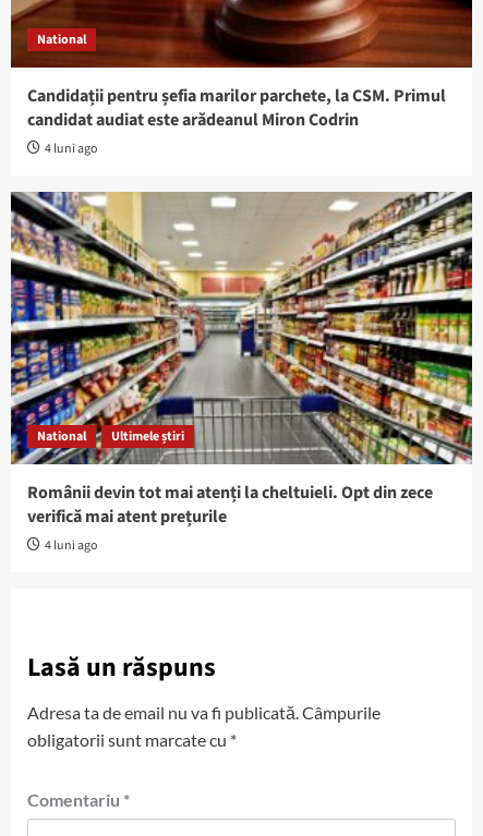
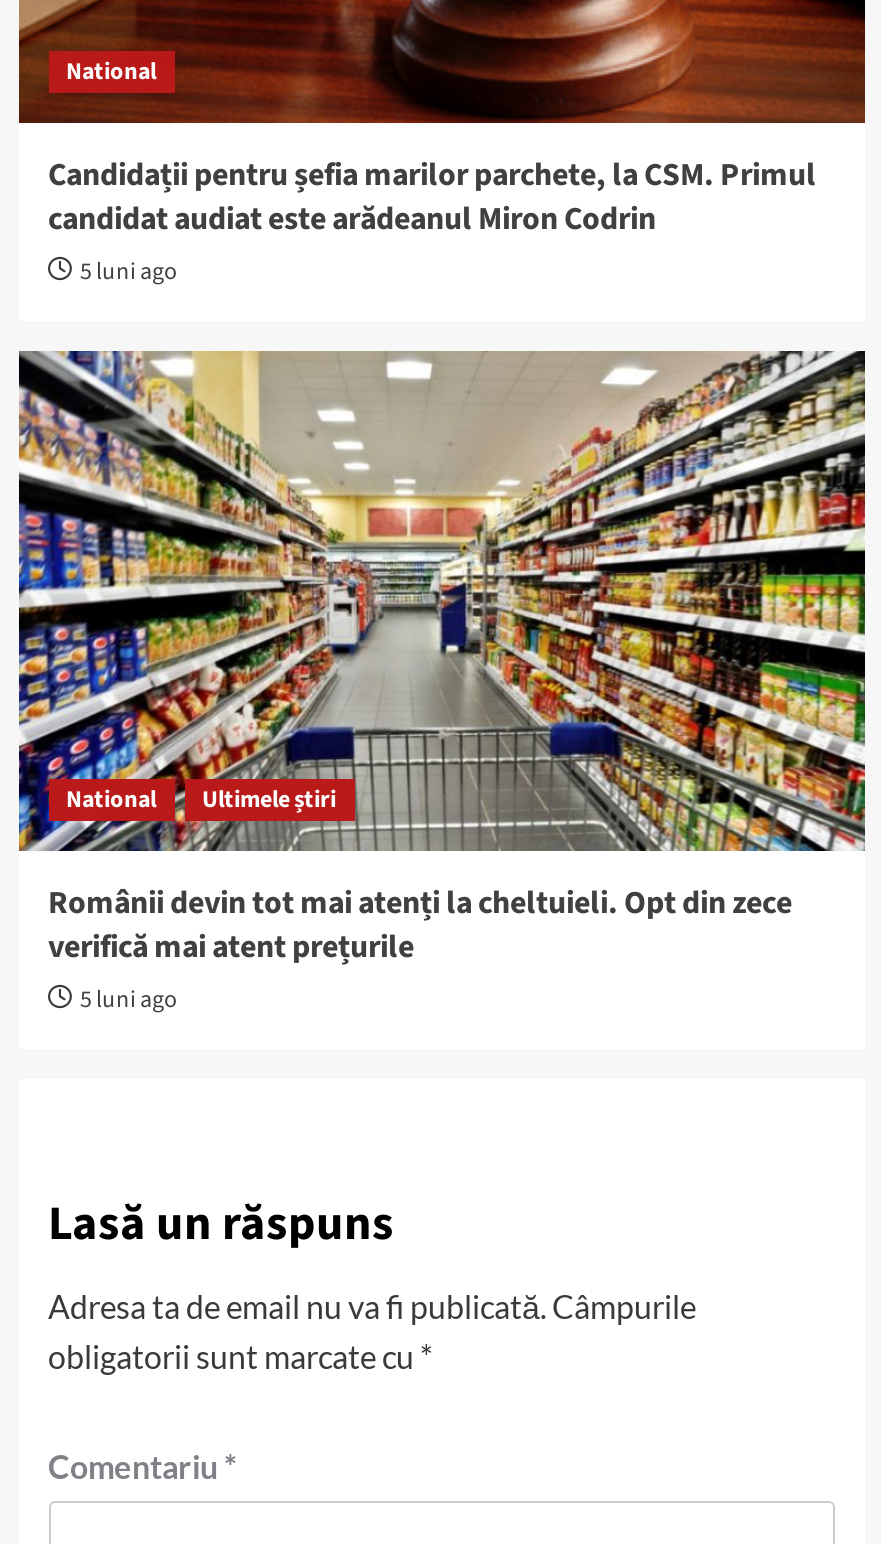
[44,139,98,158] 4 luni ago -> [80,255,178,289] 5 luni ago
[44,536,98,554] 4 luni ago -> [80,983,178,1017] 5 luni ago

